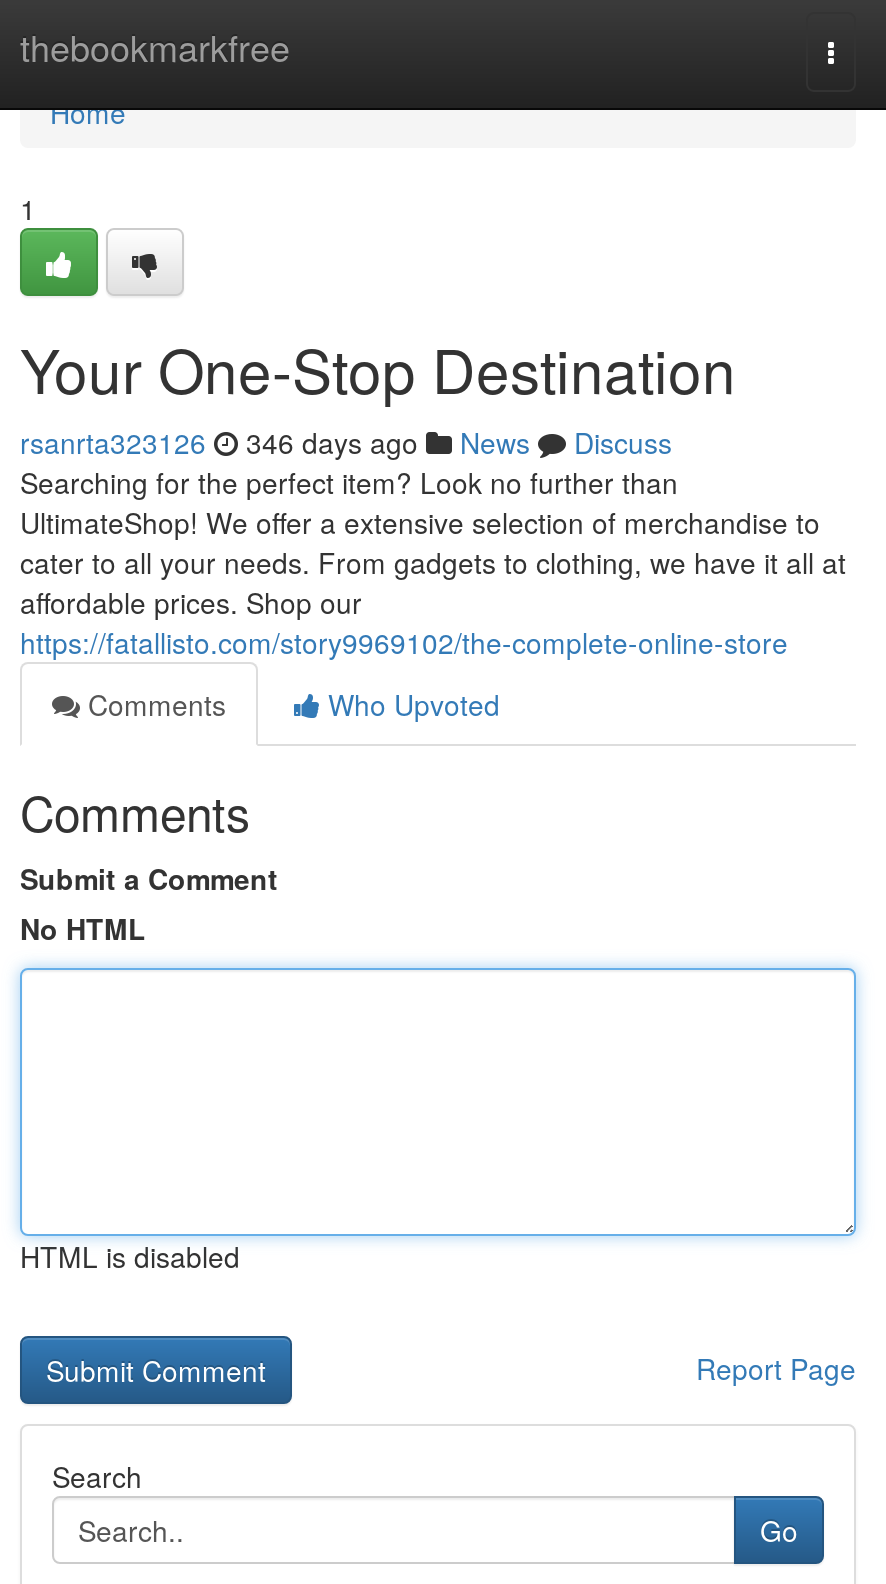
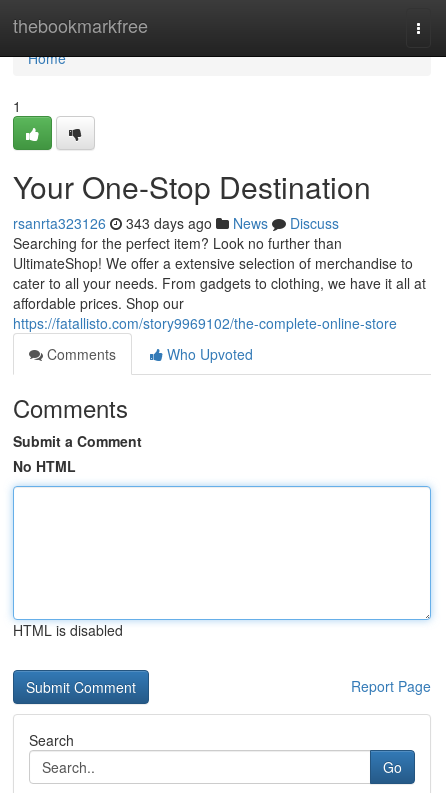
[20,422,672,462] rsanrta323126 346 days ago News Discuss -> [13,213,339,233] rsanrta323126 343 days ago News Discuss

